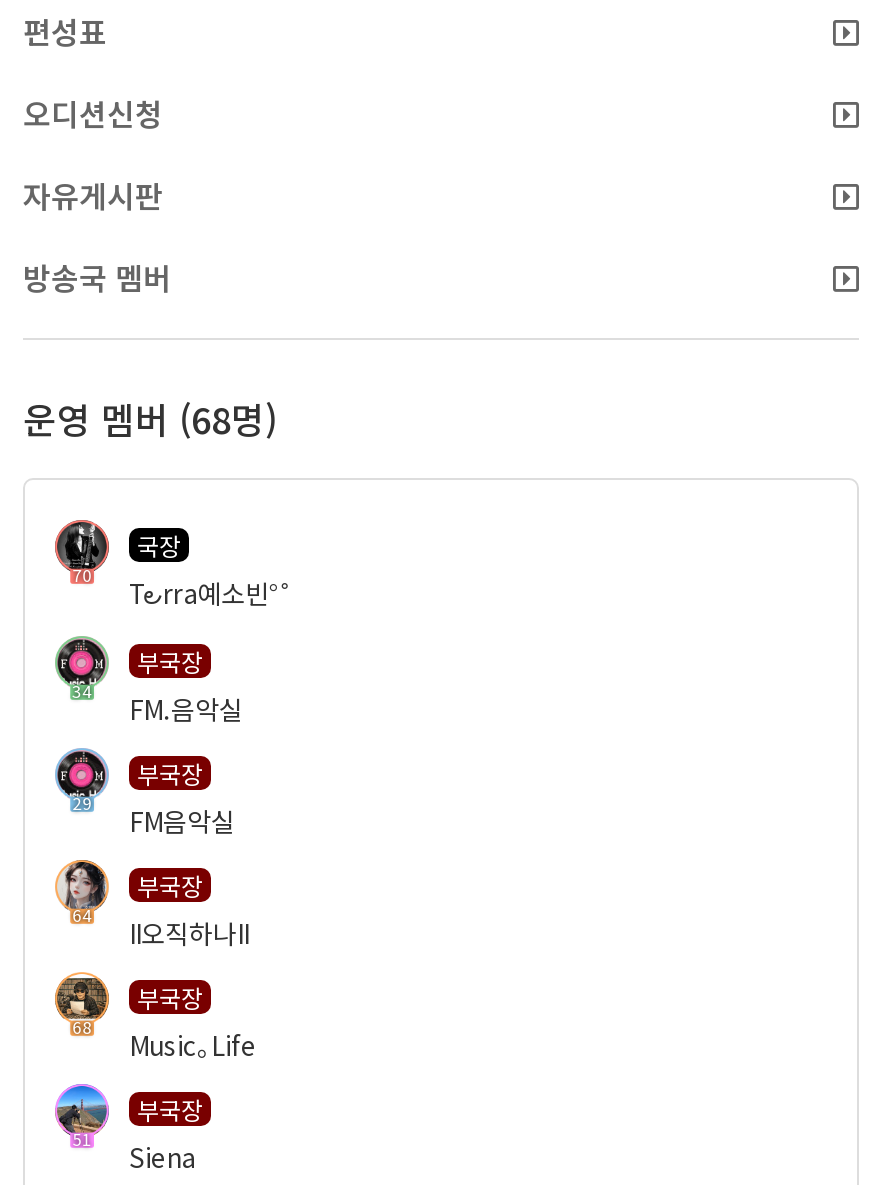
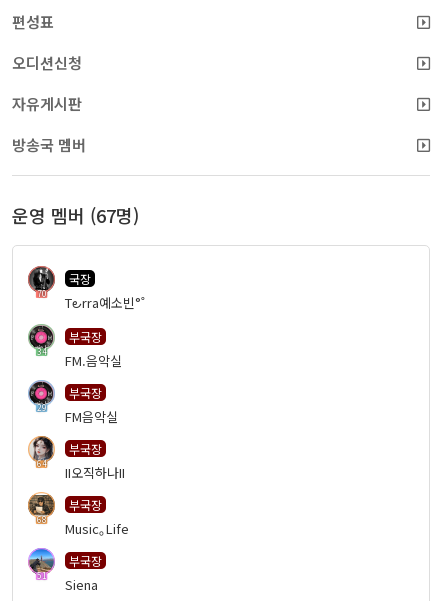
[23,391,277,443] 운영 멤버 (68명) -> [12,201,139,227] 운영 멤버 (67명)

